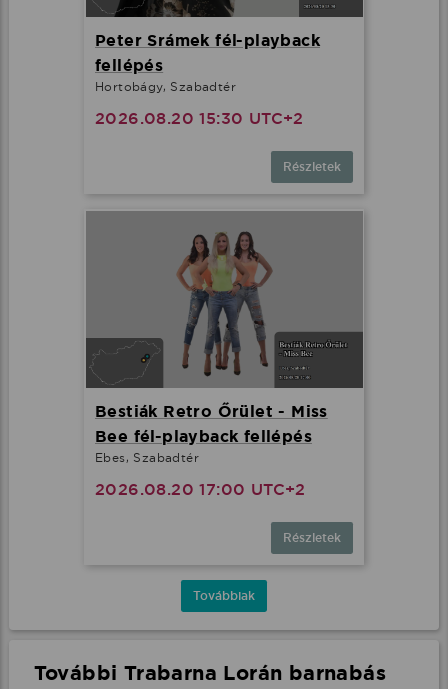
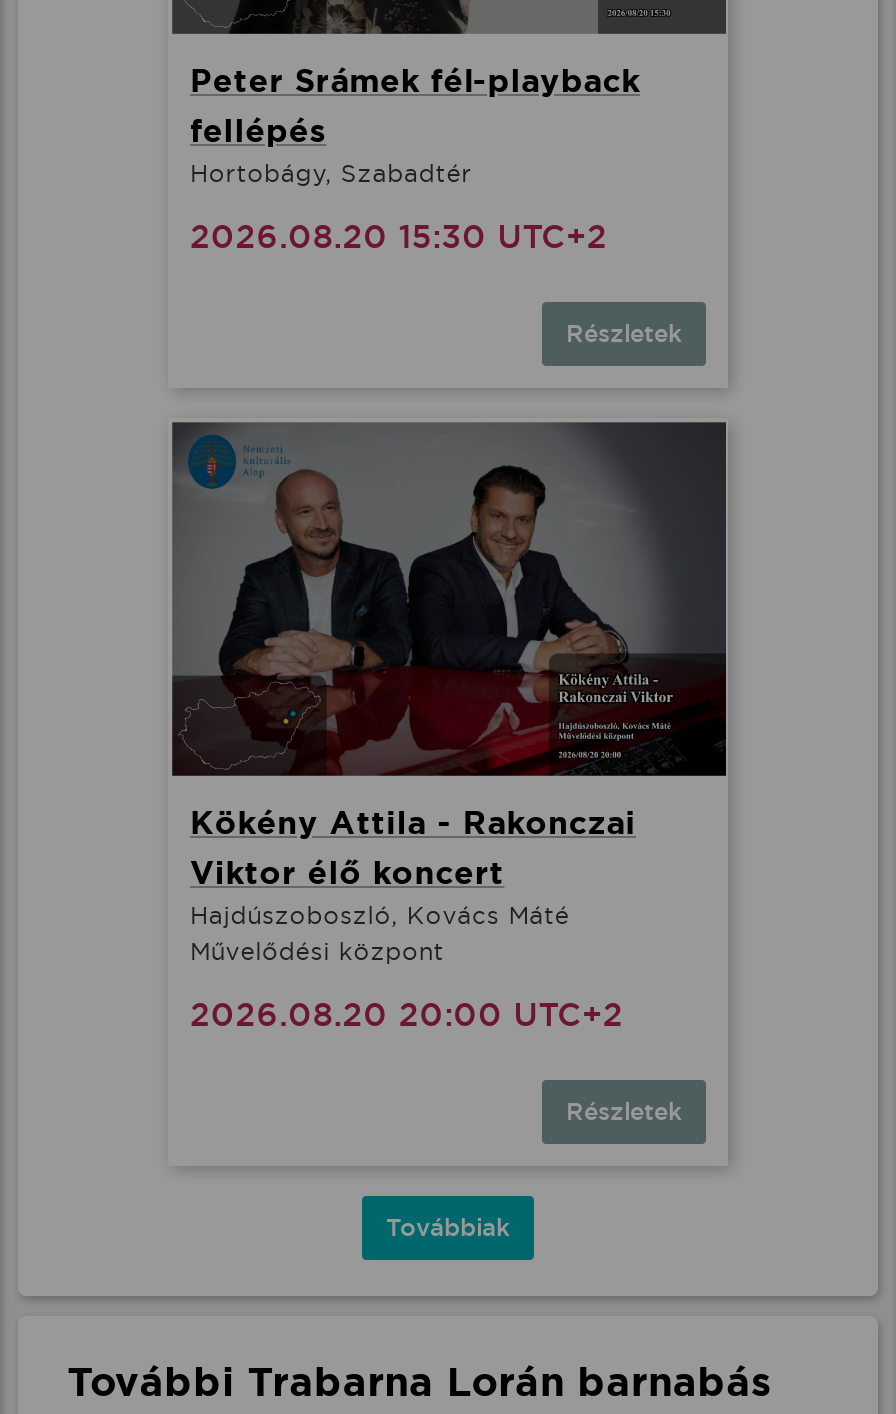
[86,212,363,465] [image] | Bestiák Retro Őrület - Miss | Bee fél-playback fellépés | Ebes, Szabadtér -> [172,422,726,965] [image] | Kökény Attila - Rakonczai | Viktor élő koncert | Hajdúszoboszló, Kovács Máté | Művelődési központ
[95,479,306,500] 2026.08.20 17:00 UTC+2 -> [190,993,624,1035] 2026.08.20 20:00 UTC+2

